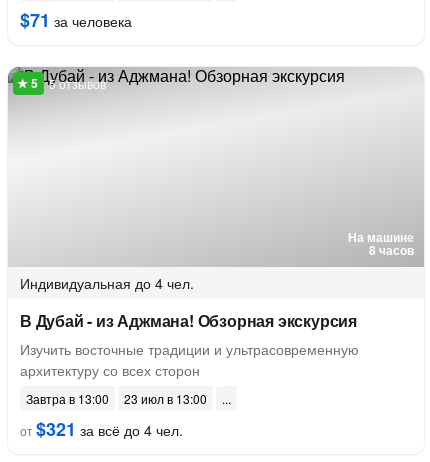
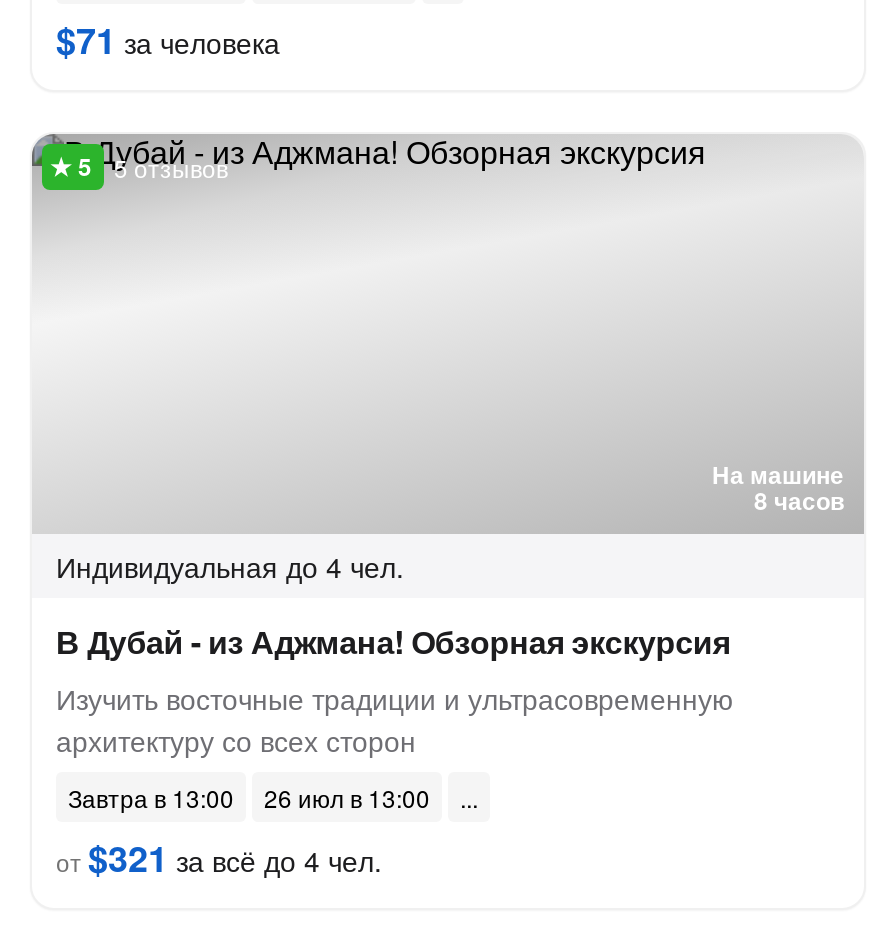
[26,390,207,407] Завтра в 13:00 23 июл в 13:00 -> [68,780,430,814] Завтра в 13:00 26 июл в 13:00

